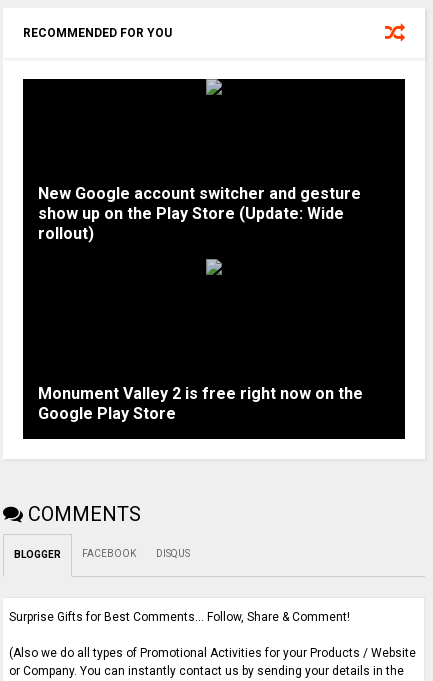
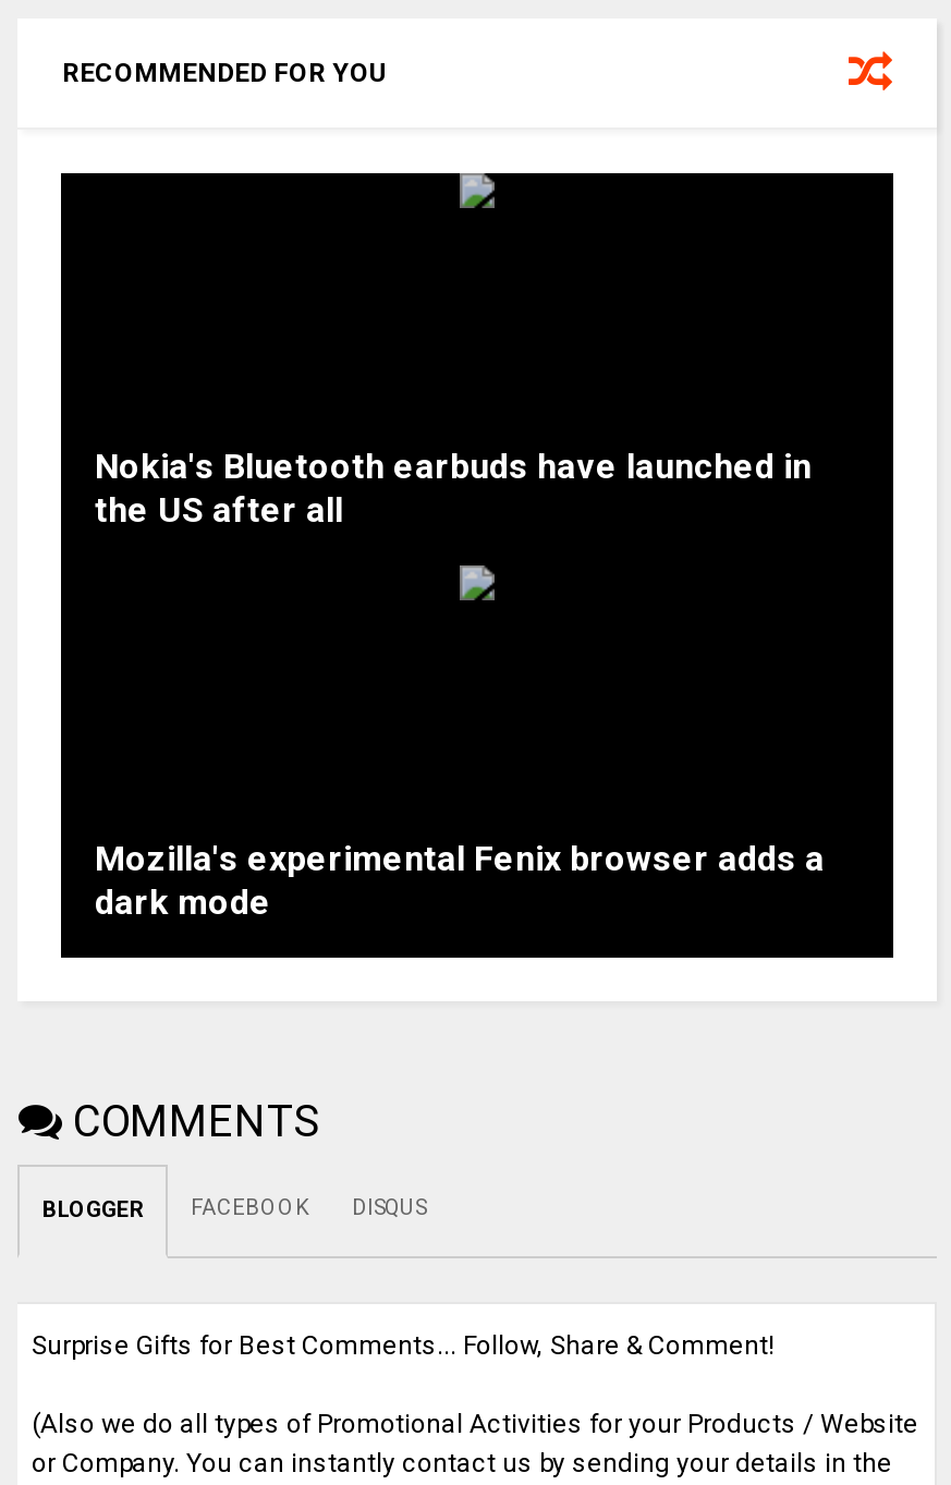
[38,184,361,243] New Google account switcher and gesture | show up on the Play Store (Update: Wide | rollout) -> [95,446,811,531] Nokia's Bluetooth earbuds have launched in | the US after all
[38,384,363,423] Monument Valley 2 is free right now on the | Google Play Store -> [95,838,824,923] Mozilla's experimental Fenix browser adds a | dark mode

